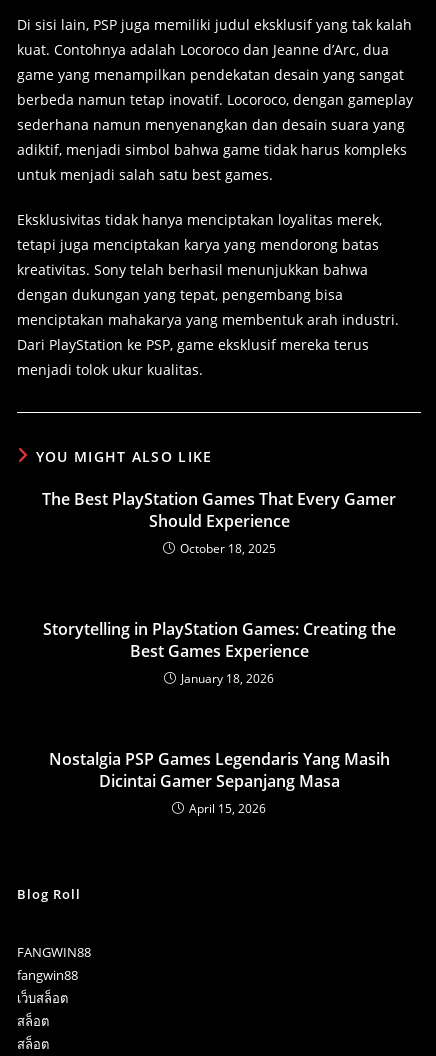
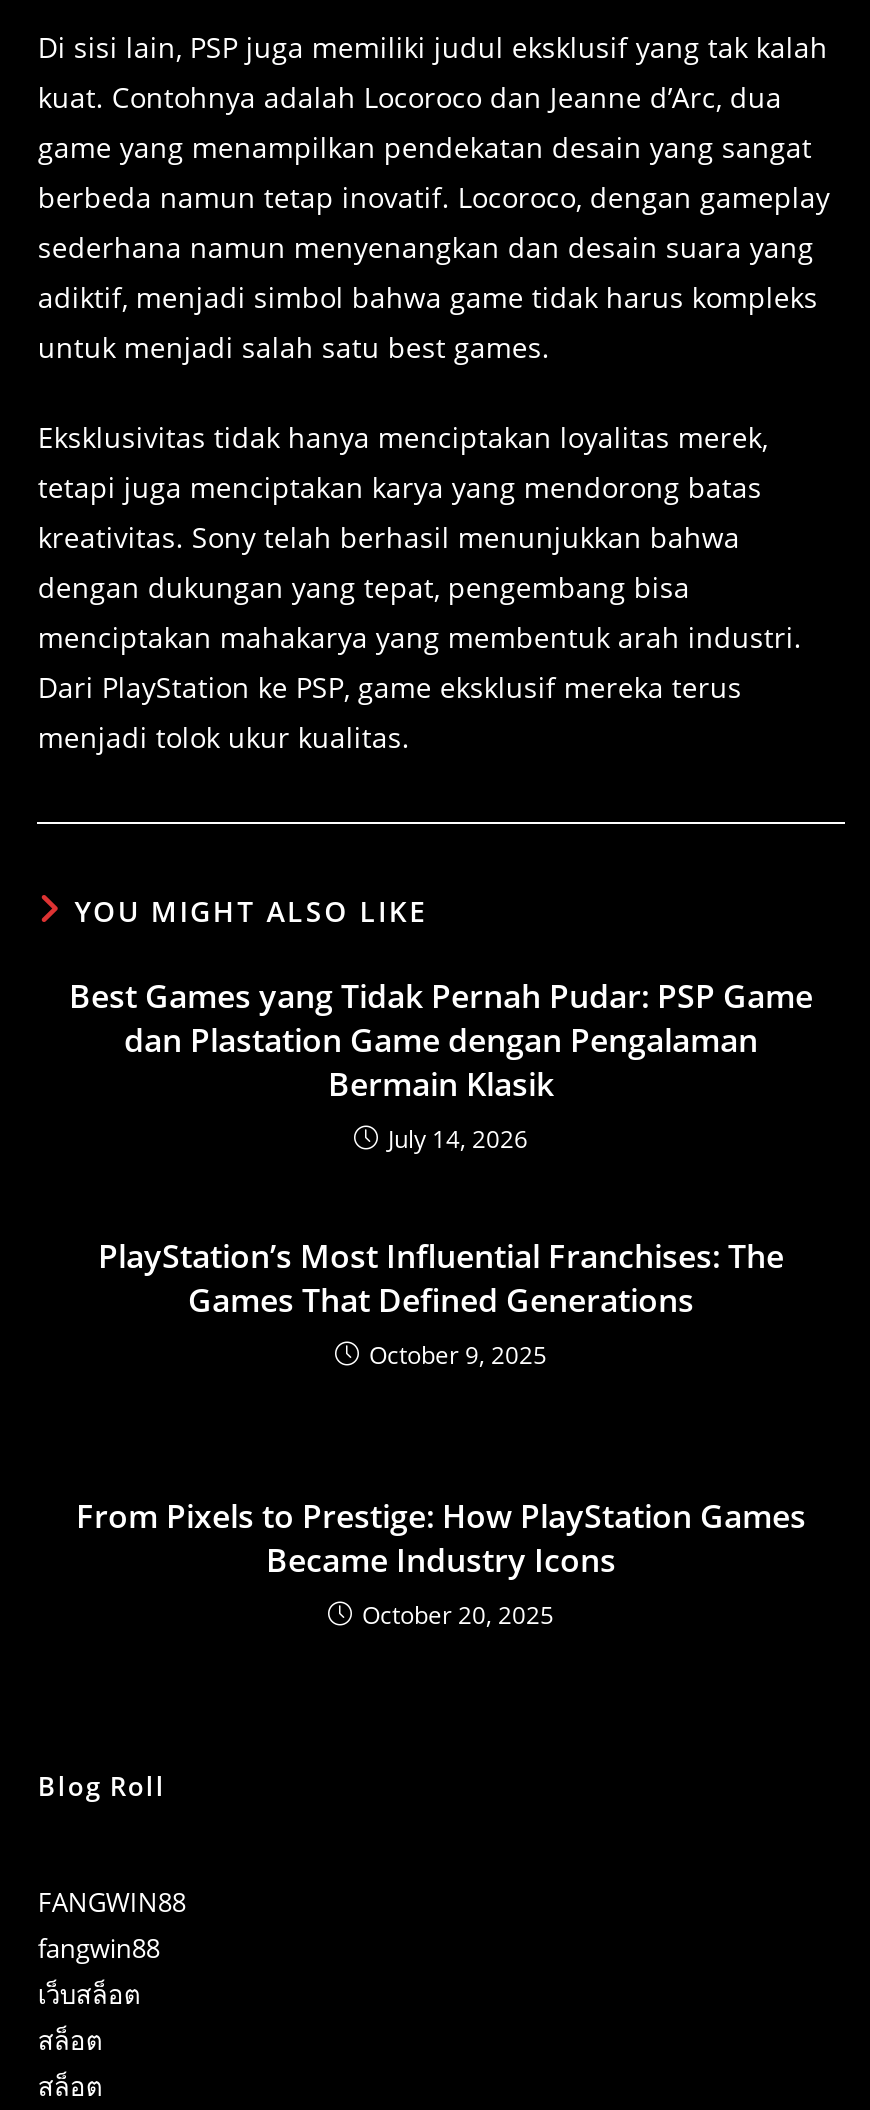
[42,488,396,557] The Best PlayStation Games That Every Gamer | Should Experience | October 18, 2025 -> [69,974,813,1156] Best Games yang Tidak Pernah Pudar: PSP Game | dan Plastation Game dengan Pengalaman | Bermain Klasik | July 14, 2026
[42,618,395,687] Storytelling in PlayStation Games: Creating the | Best Games Experience | January 18, 2026 -> [98,1234,784,1372] PlayStation’s Most Influential Franchises: The | Games That Defined Generations | October 9, 2025
[48,748,389,817] Nostalgia PSP Games Legendaris Yang Masih | Dicintai Gamer Sepanjang Masa | April 15, 2026 -> [76,1494,806,1632] From Pixels to Prestige: How PlayStation Games | Became Industry Icons | October 20, 2025

